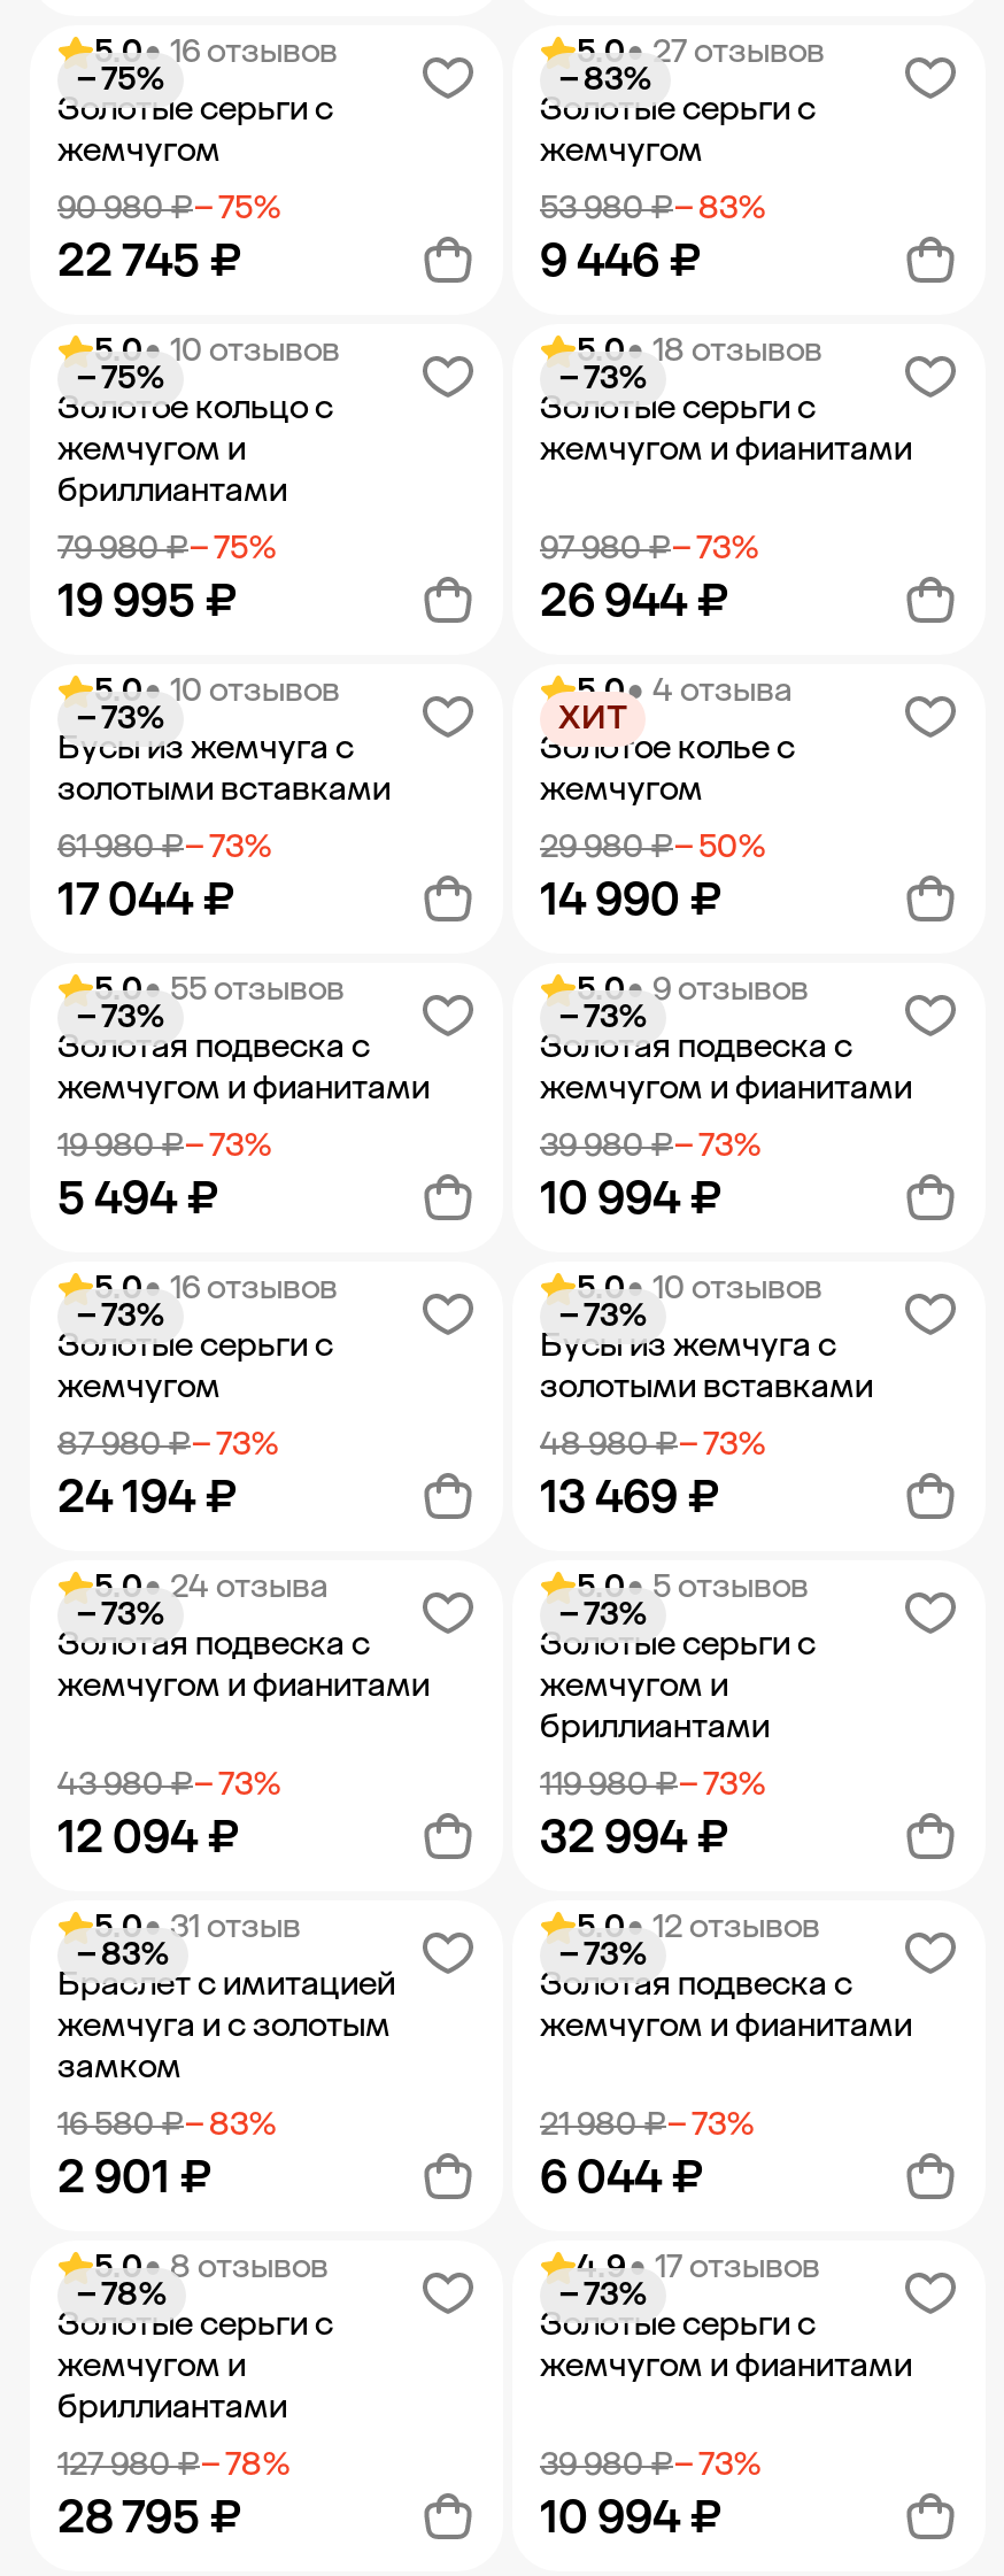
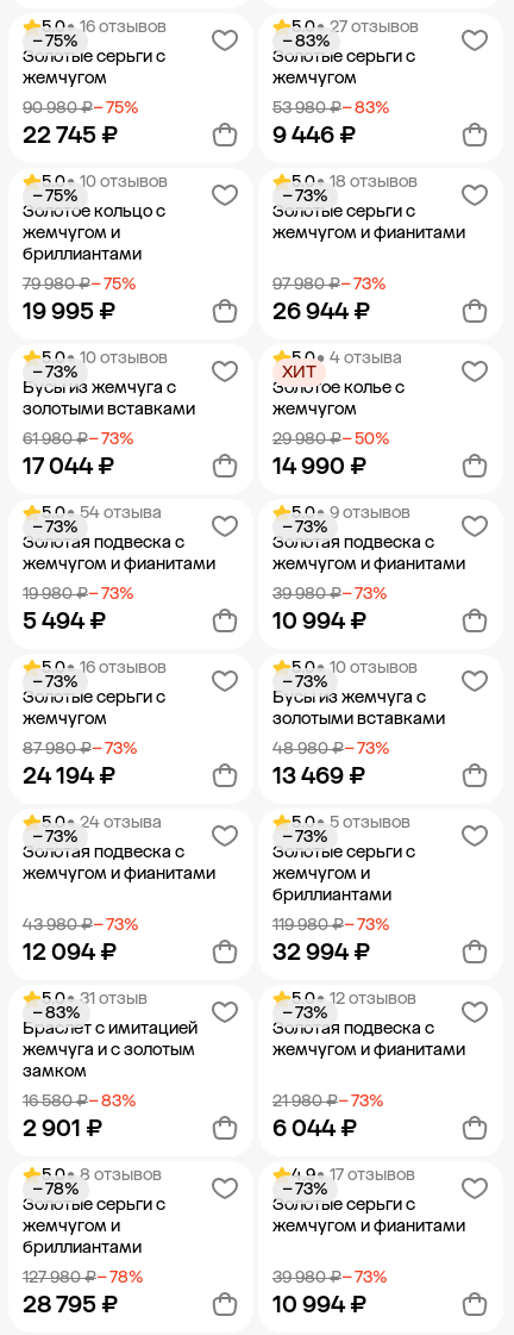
[94,970,345,1009] 5.0• 55 отзывов -> [42,503,162,523] 5.0• 54 отзыва

